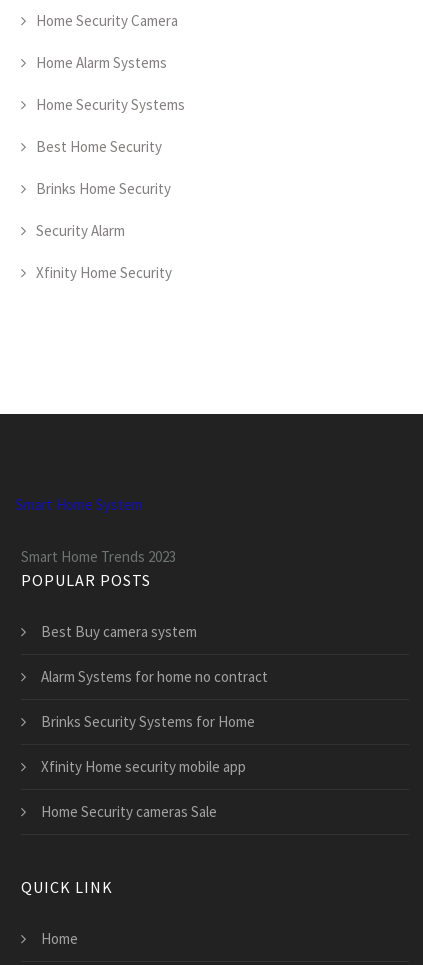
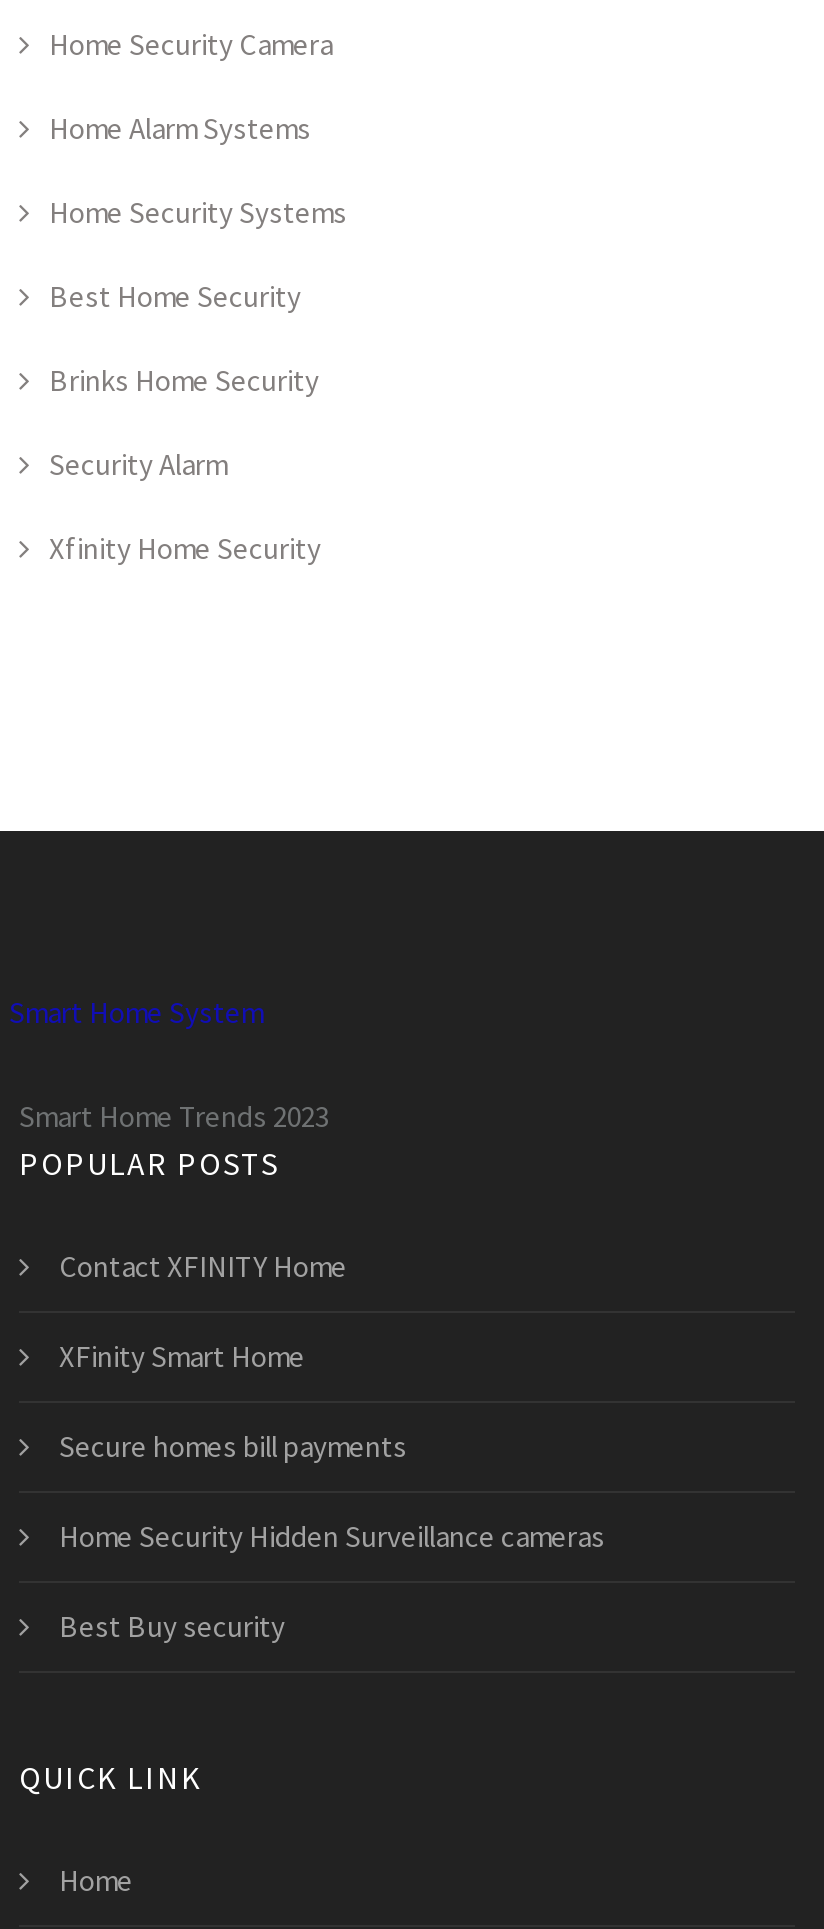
[41,622,197,641] Best Buy camera system -> [59,1247,347,1285] Contact XFINITY Home
[41,667,268,686] Alarm Systems for home no contract -> [59,1337,305,1375] XFinity Smart Home
[41,712,255,731] Brinks Security Systems for Home -> [59,1427,407,1465] Secure homes bill payments
[41,757,246,776] Xfinity Home security mobile app -> [59,1517,605,1555] Home Security Hidden Surveillance cameras
[41,802,217,821] Home Security cameras Sale -> [59,1607,285,1645] Best Buy security

